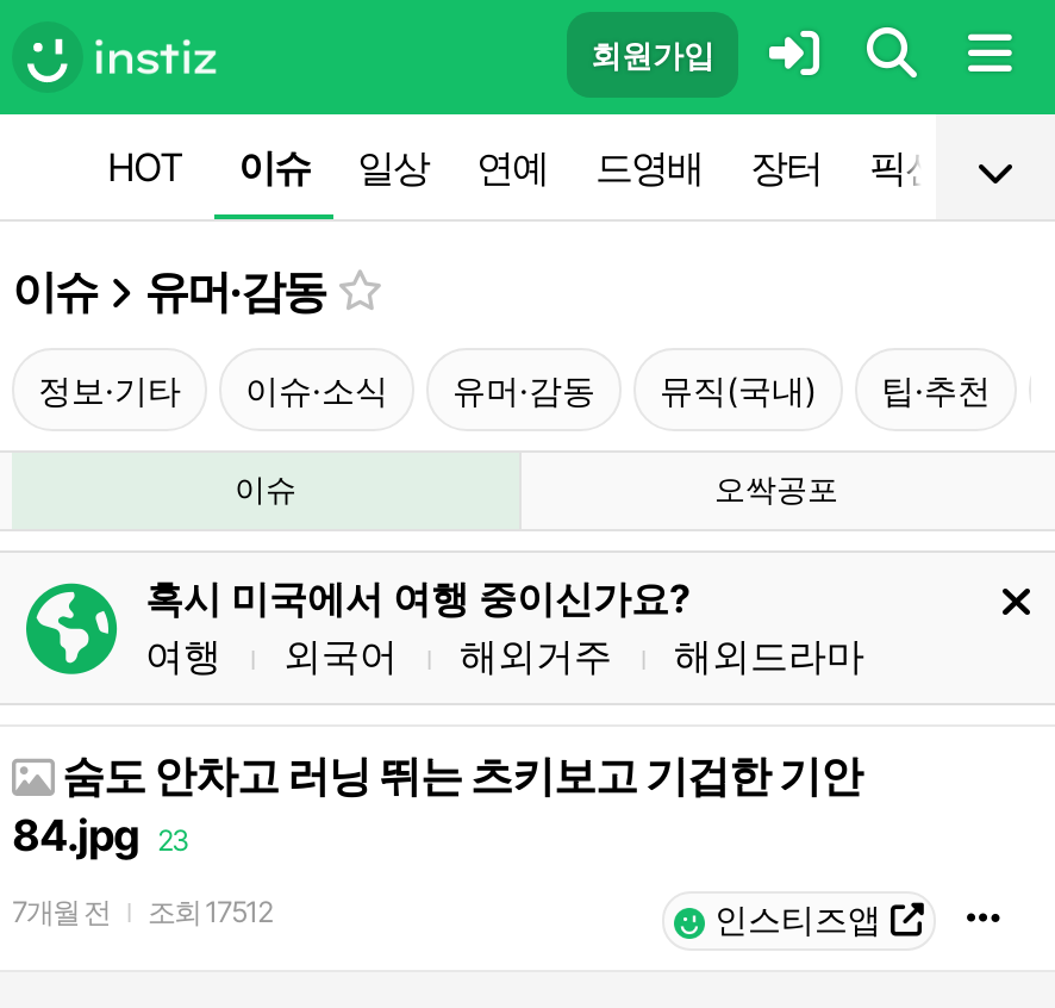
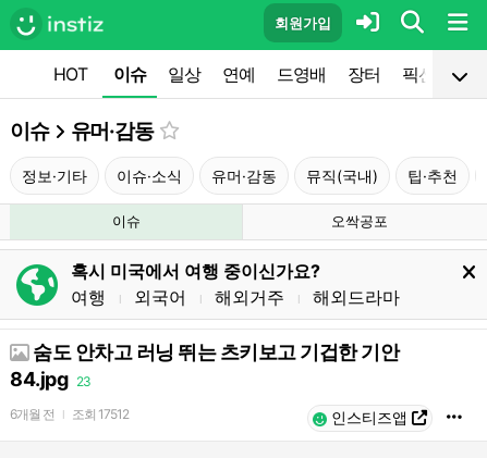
[12,894,271,929] 7개월 전 조회 17512 -> [10,406,129,422] 6개월 전 조회 17512

